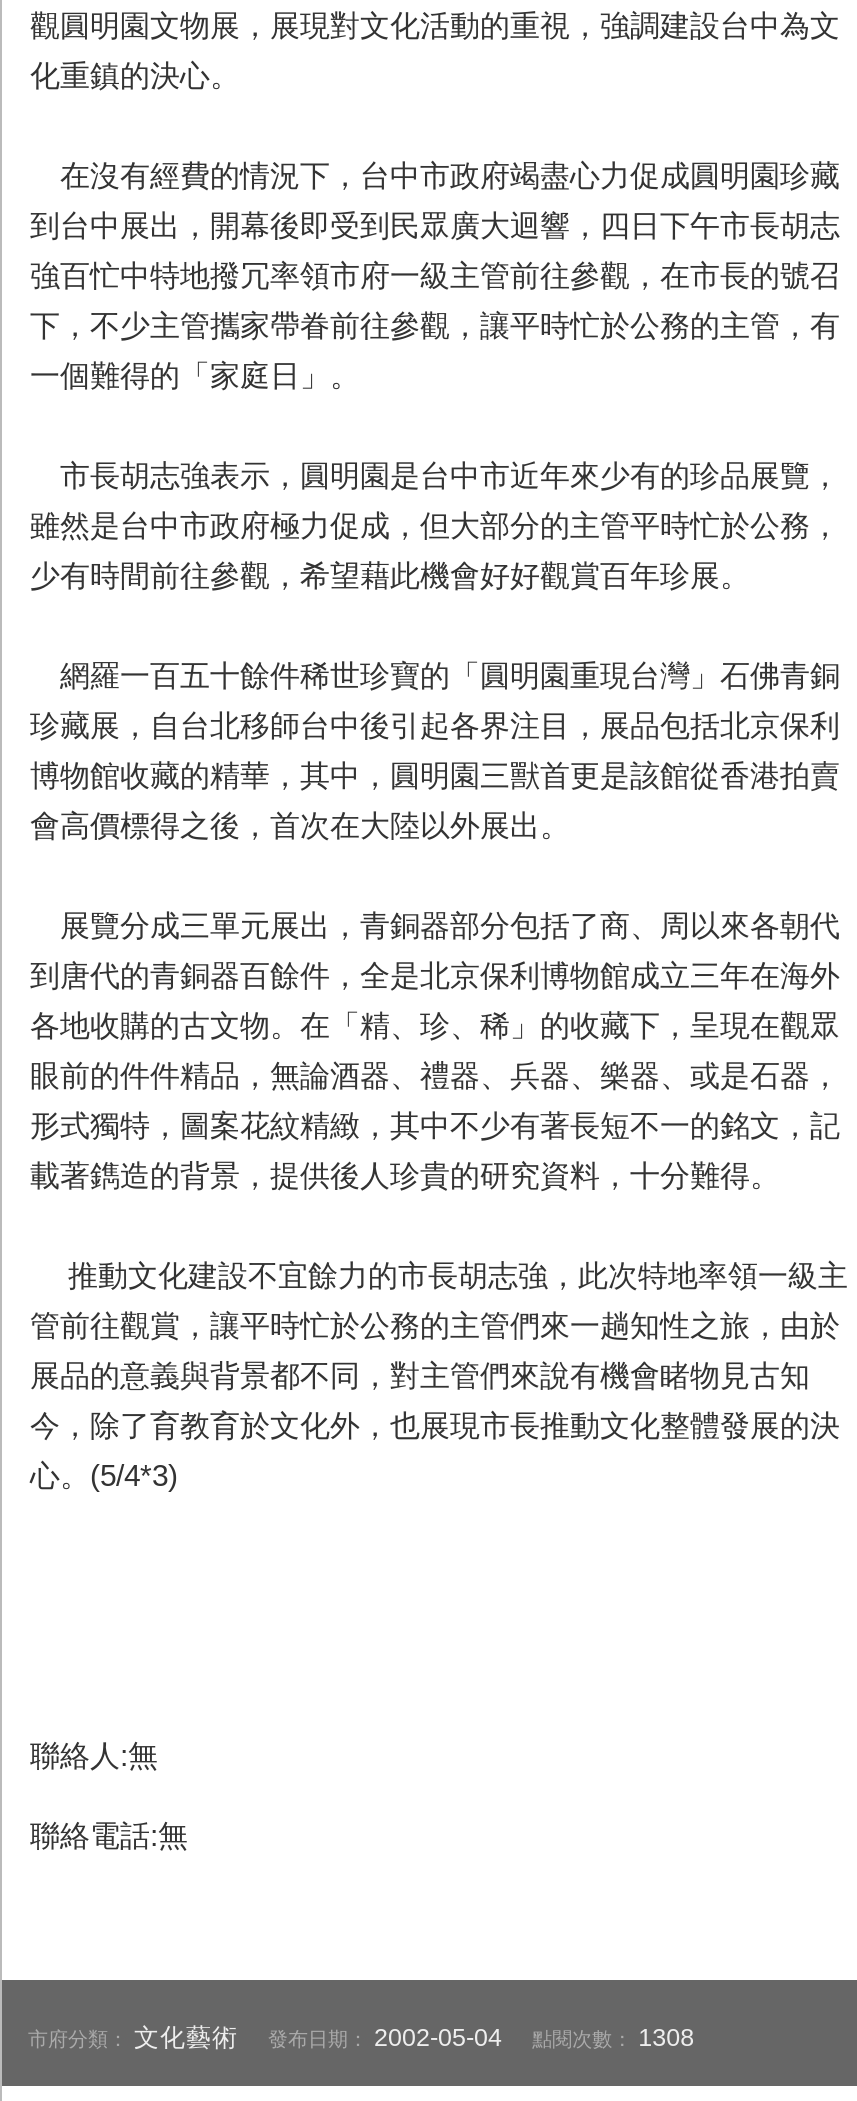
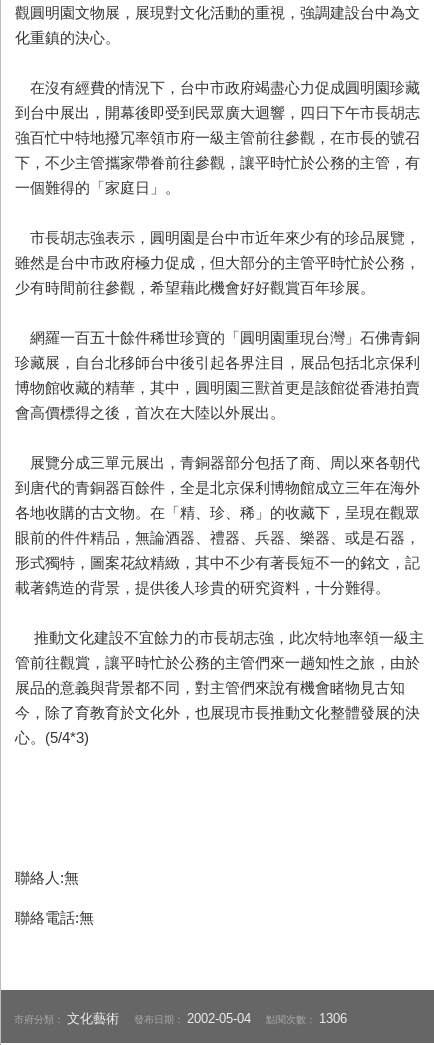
[28,2023,694,2051] 市府分類：文化藝術 發布日期：2002-05-04 點閱次數：1308 -> [14,1011,347,1025] 市府分類：文化藝術 發布日期：2002-05-04 點閱次數：1306

